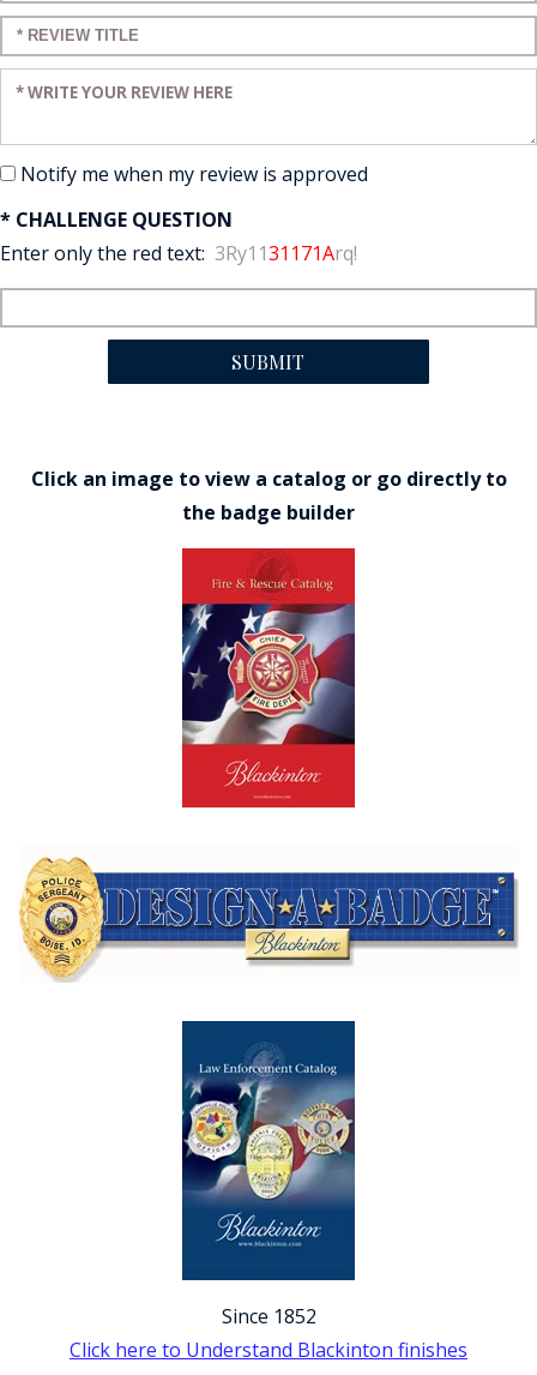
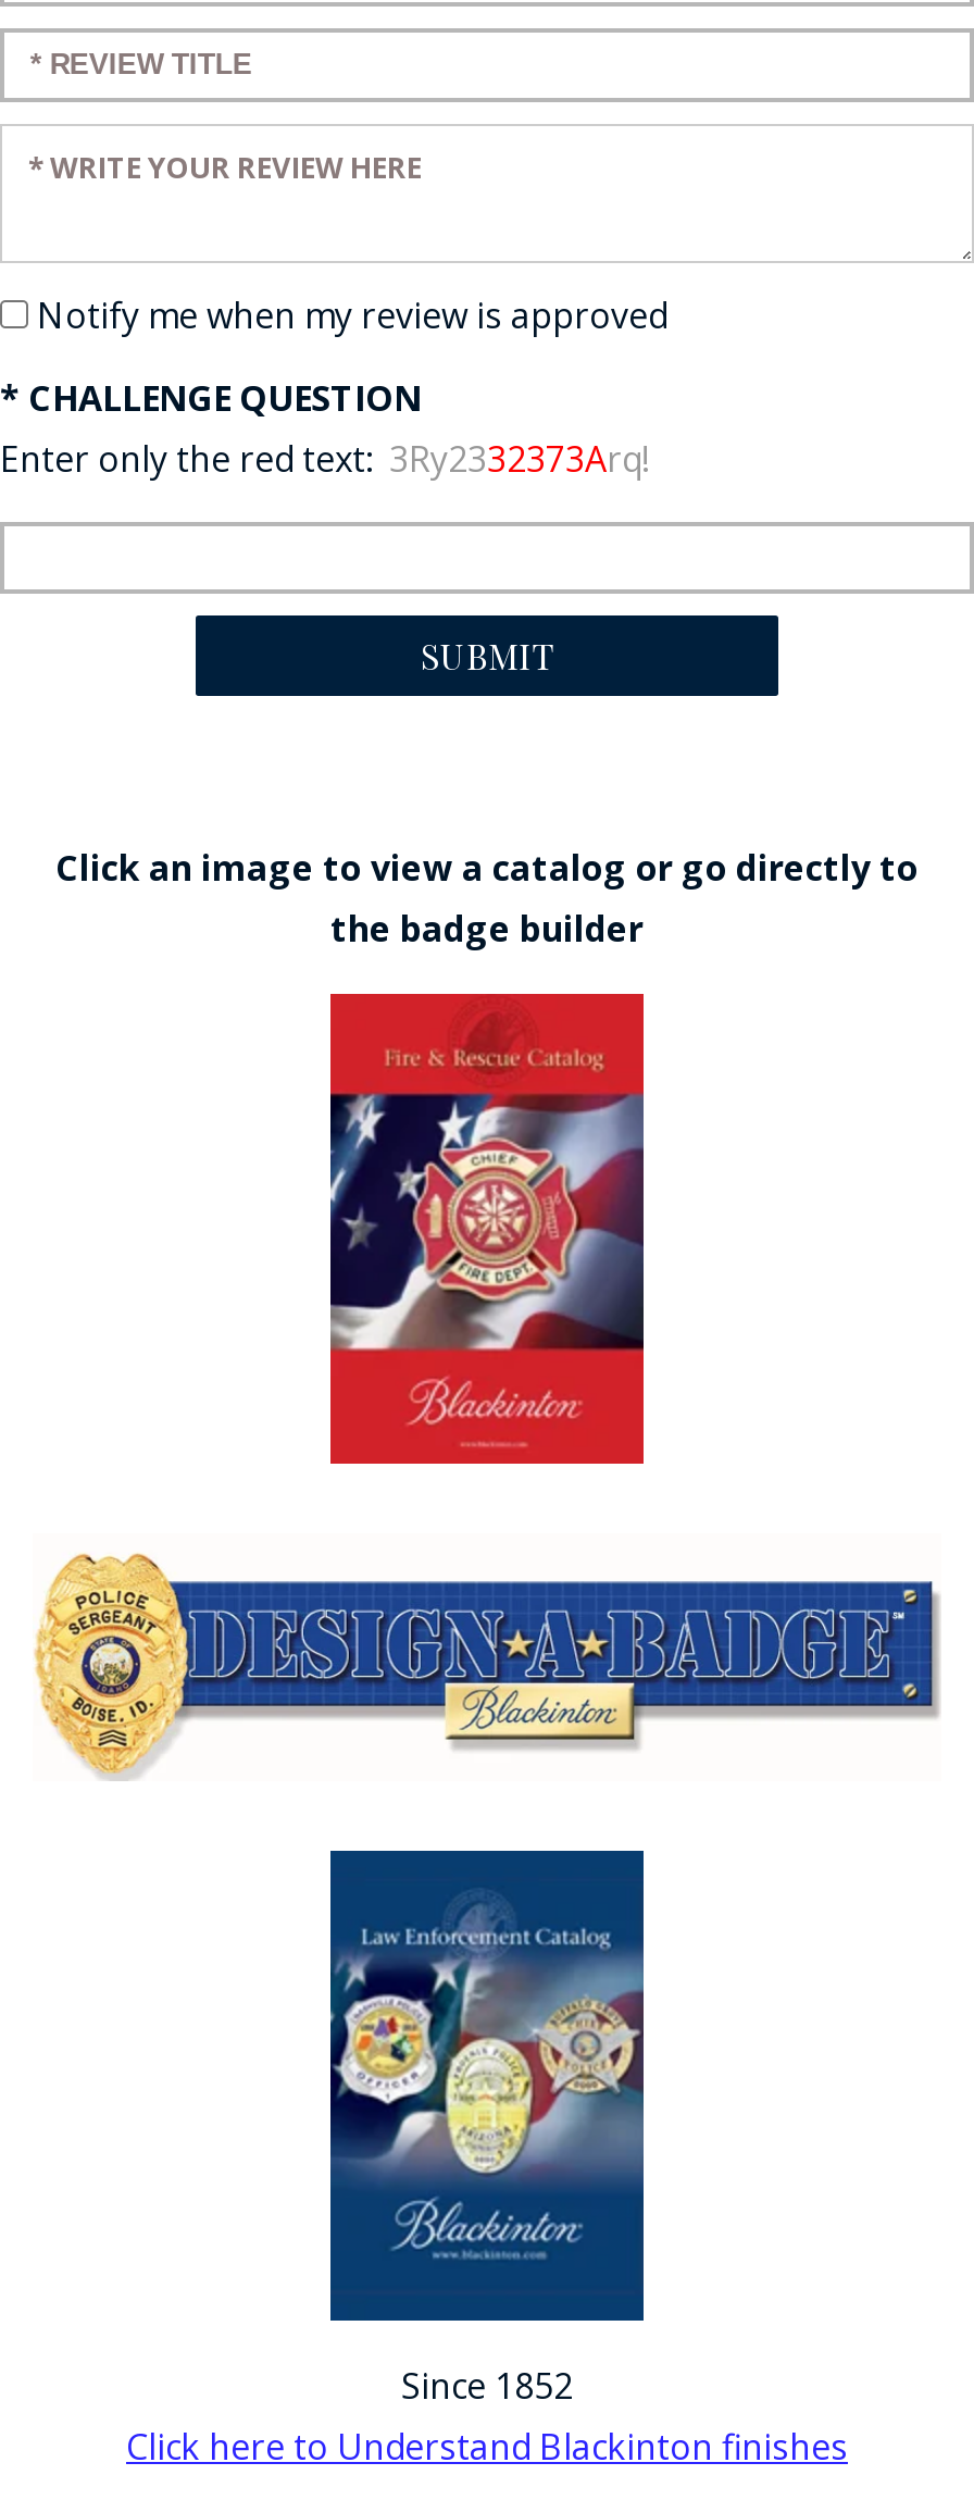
[0,239,357,266] Enter only the red text: 3Ry1131171Arq! -> [0,434,648,482] Enter only the red text: 3Ry2332373Arq!

